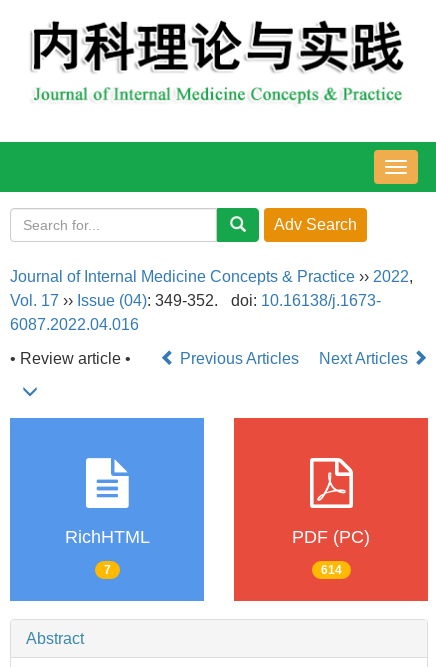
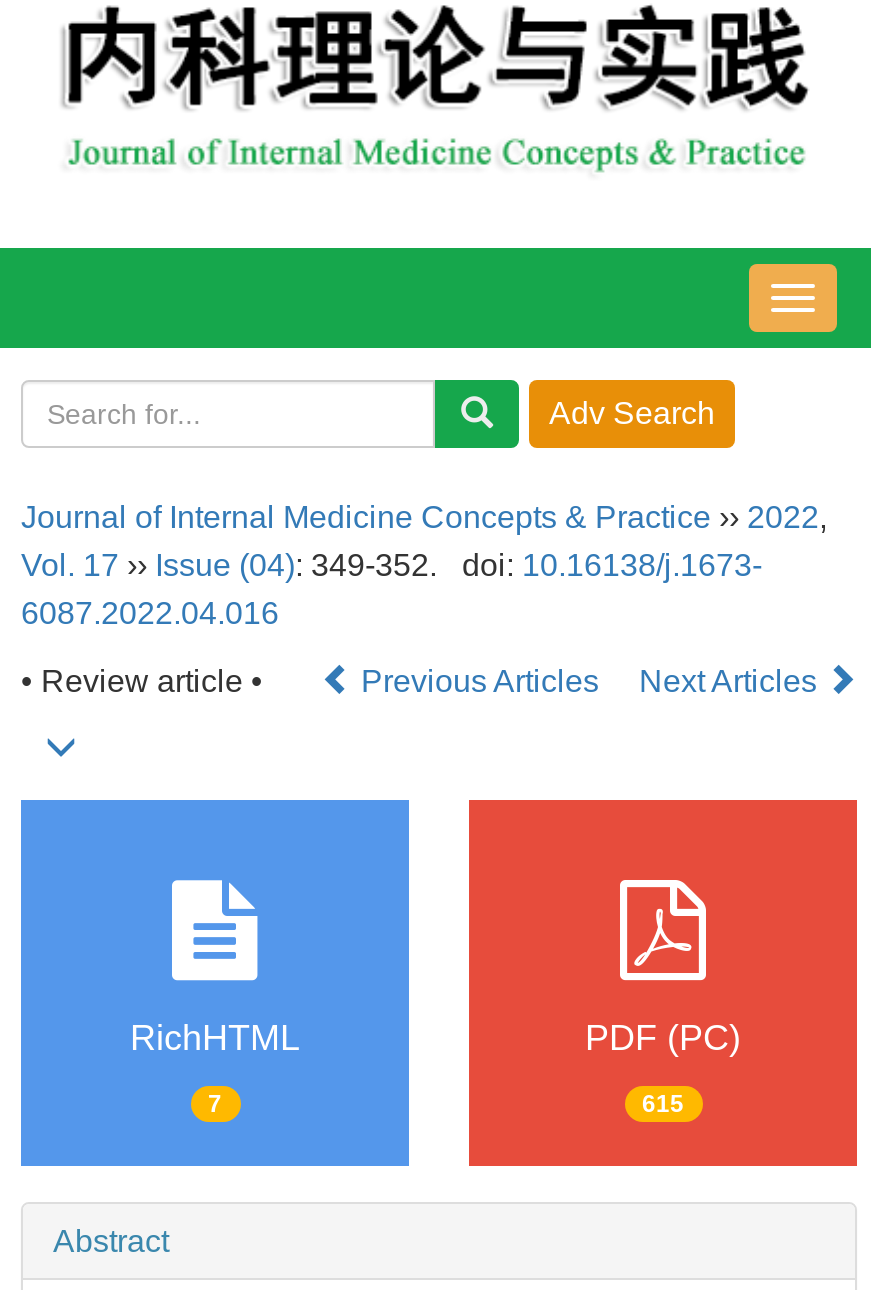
[320,563,341,577] 614 -> [642,1089,684,1117] 615

